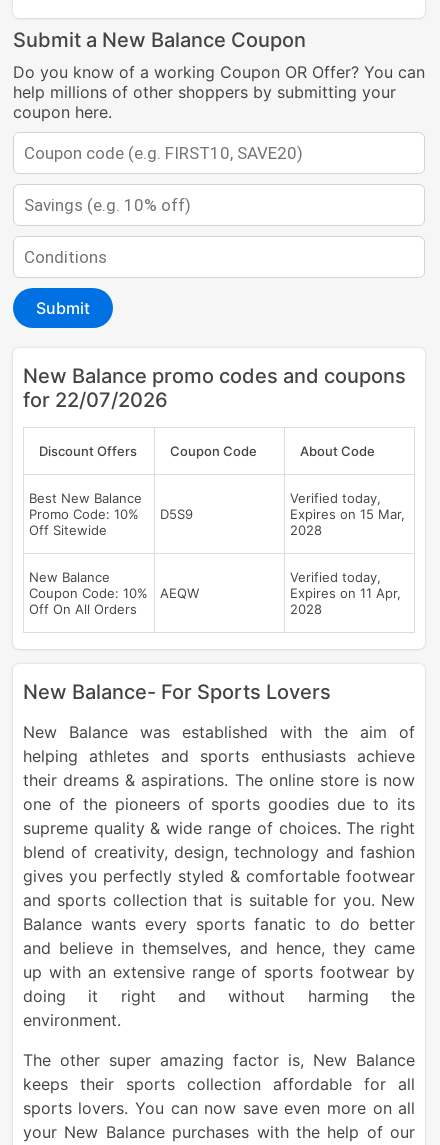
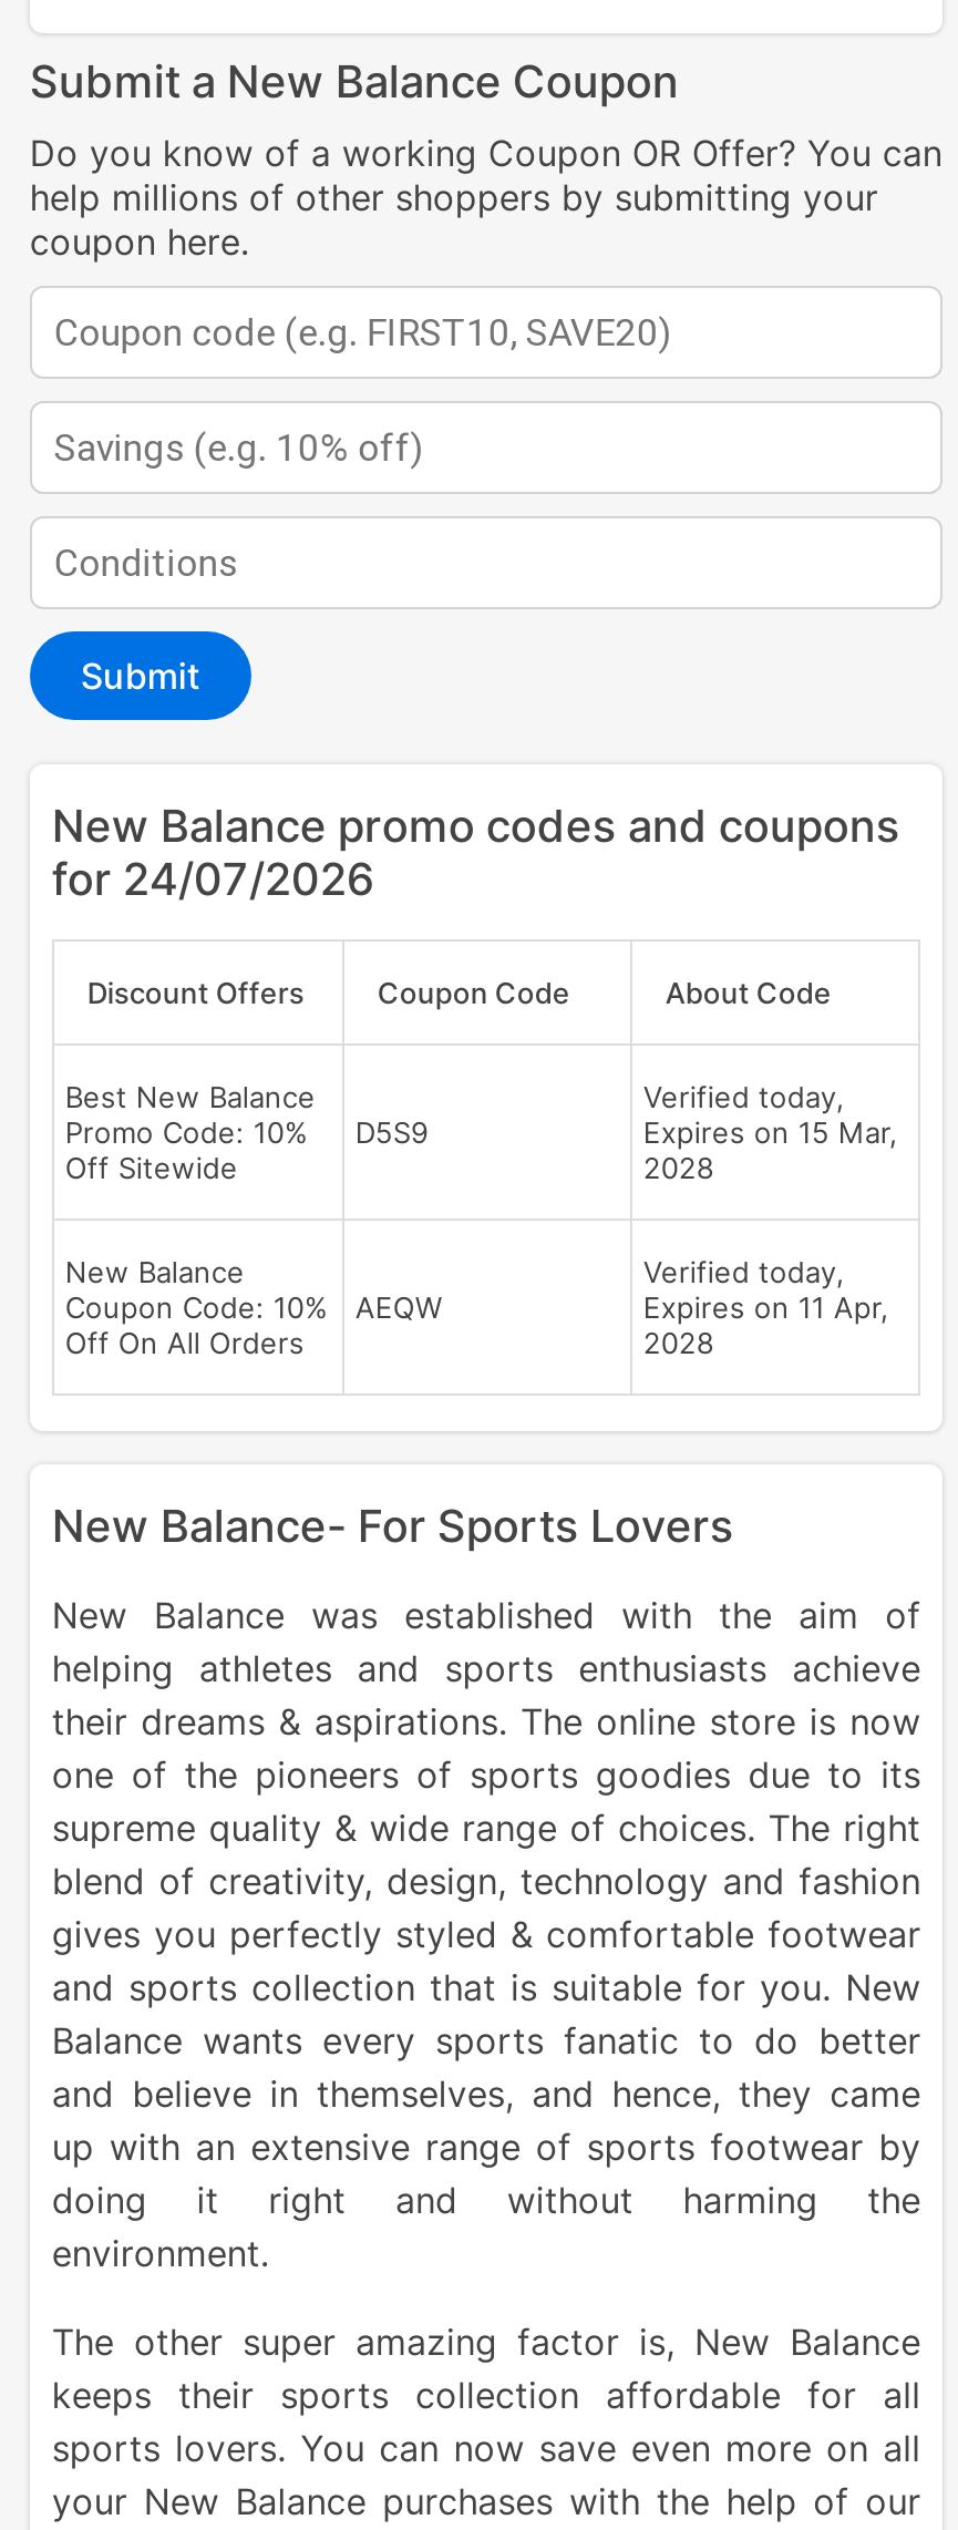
[23,388,168,412] for 22/07/2026 -> [52,853,375,907] for 24/07/2026

